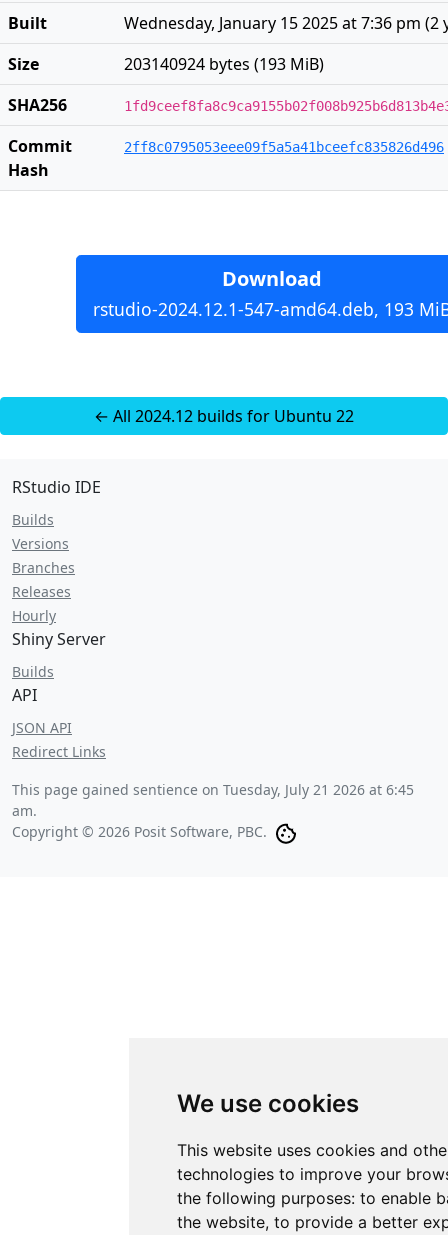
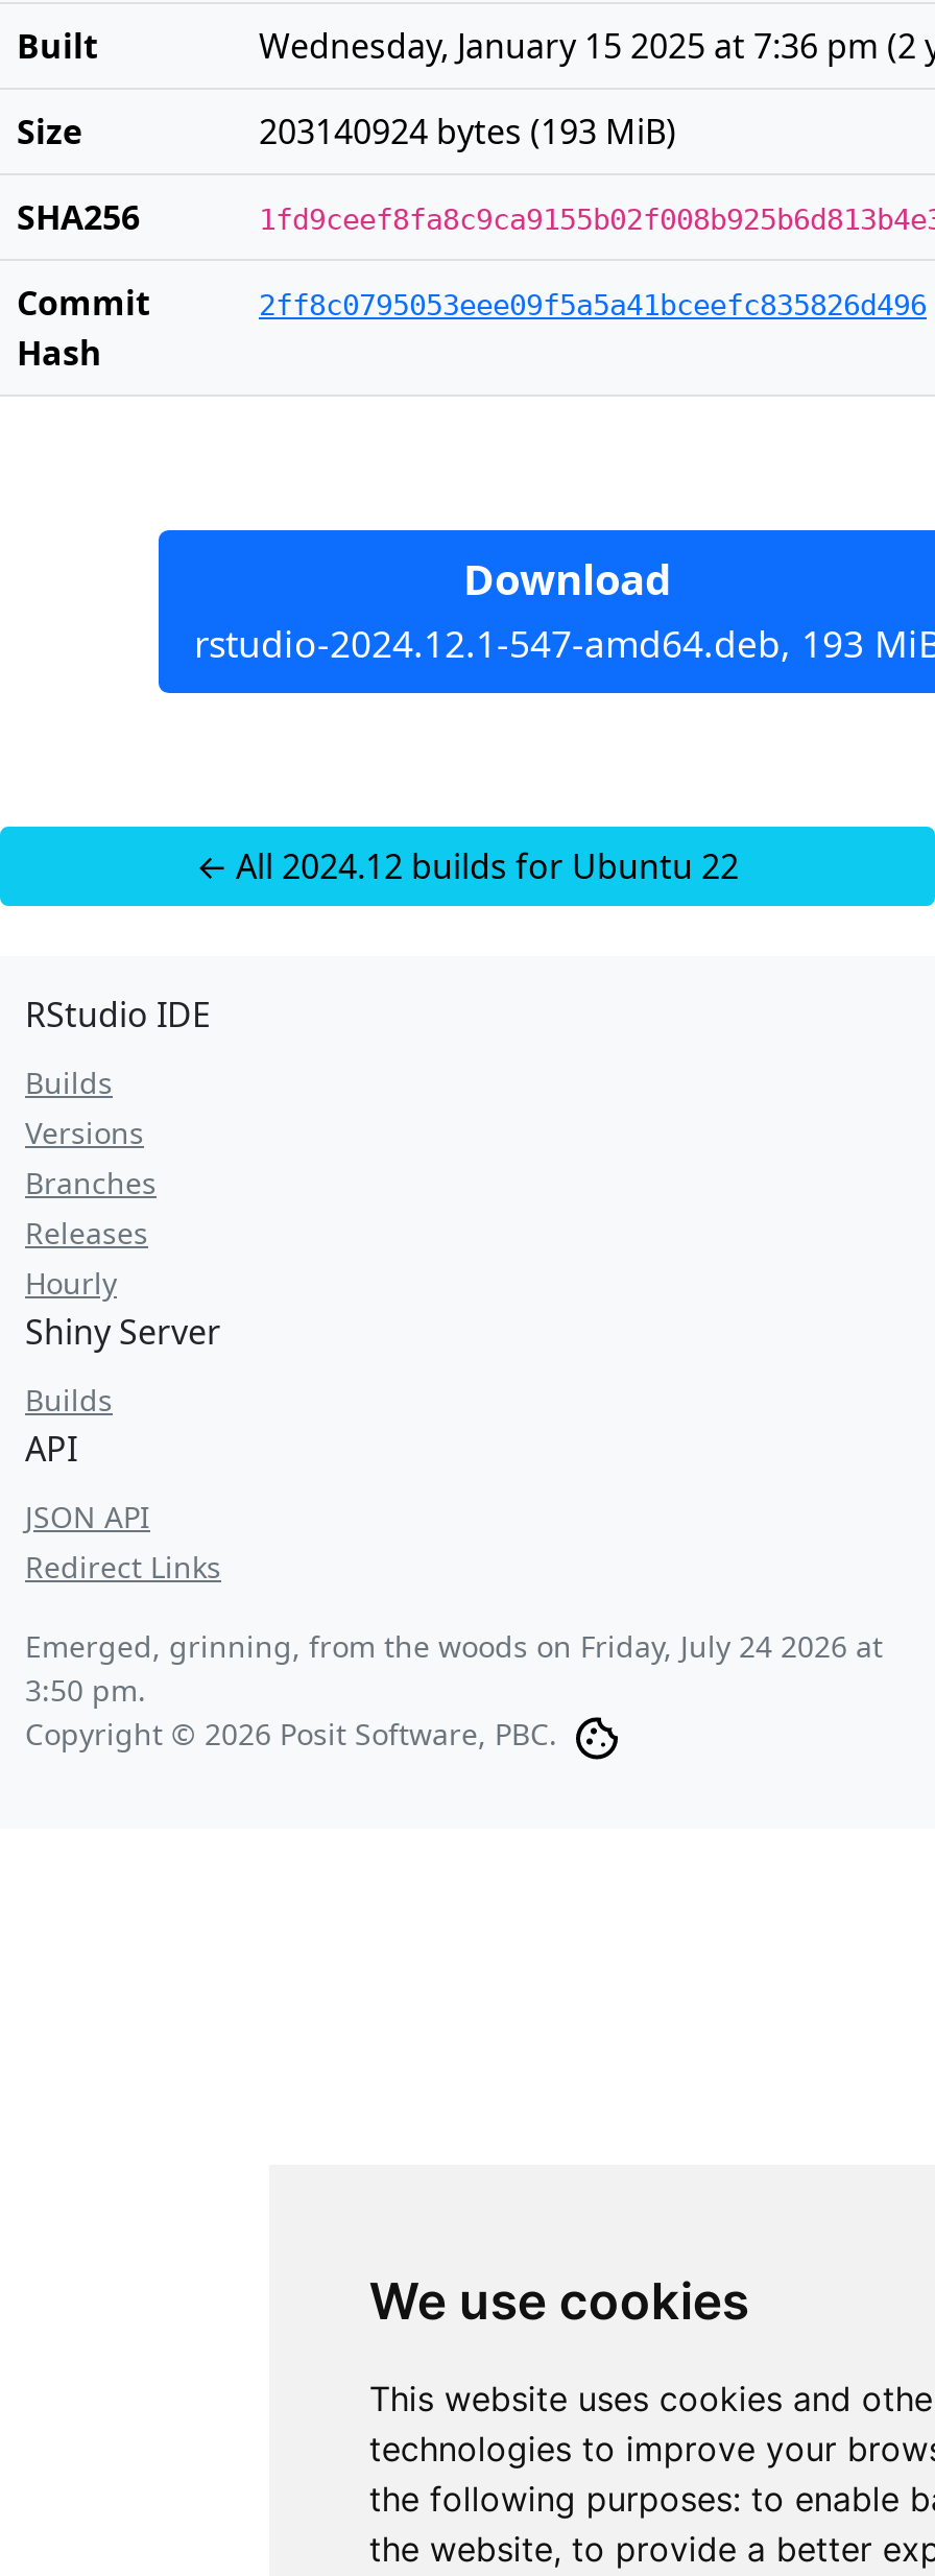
[12,780,414,820] This page gained sentience on Tuesday, July 21 2026 at 6:45 | am. -> [25,1626,883,1710] Emerged, grinning, from the woods on Friday, July 24 2026 at | 3:50 pm.

